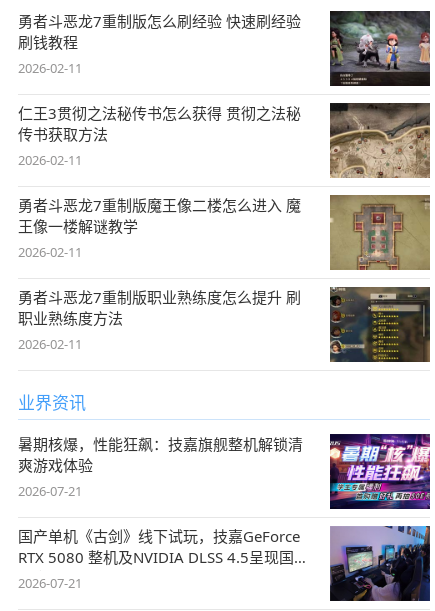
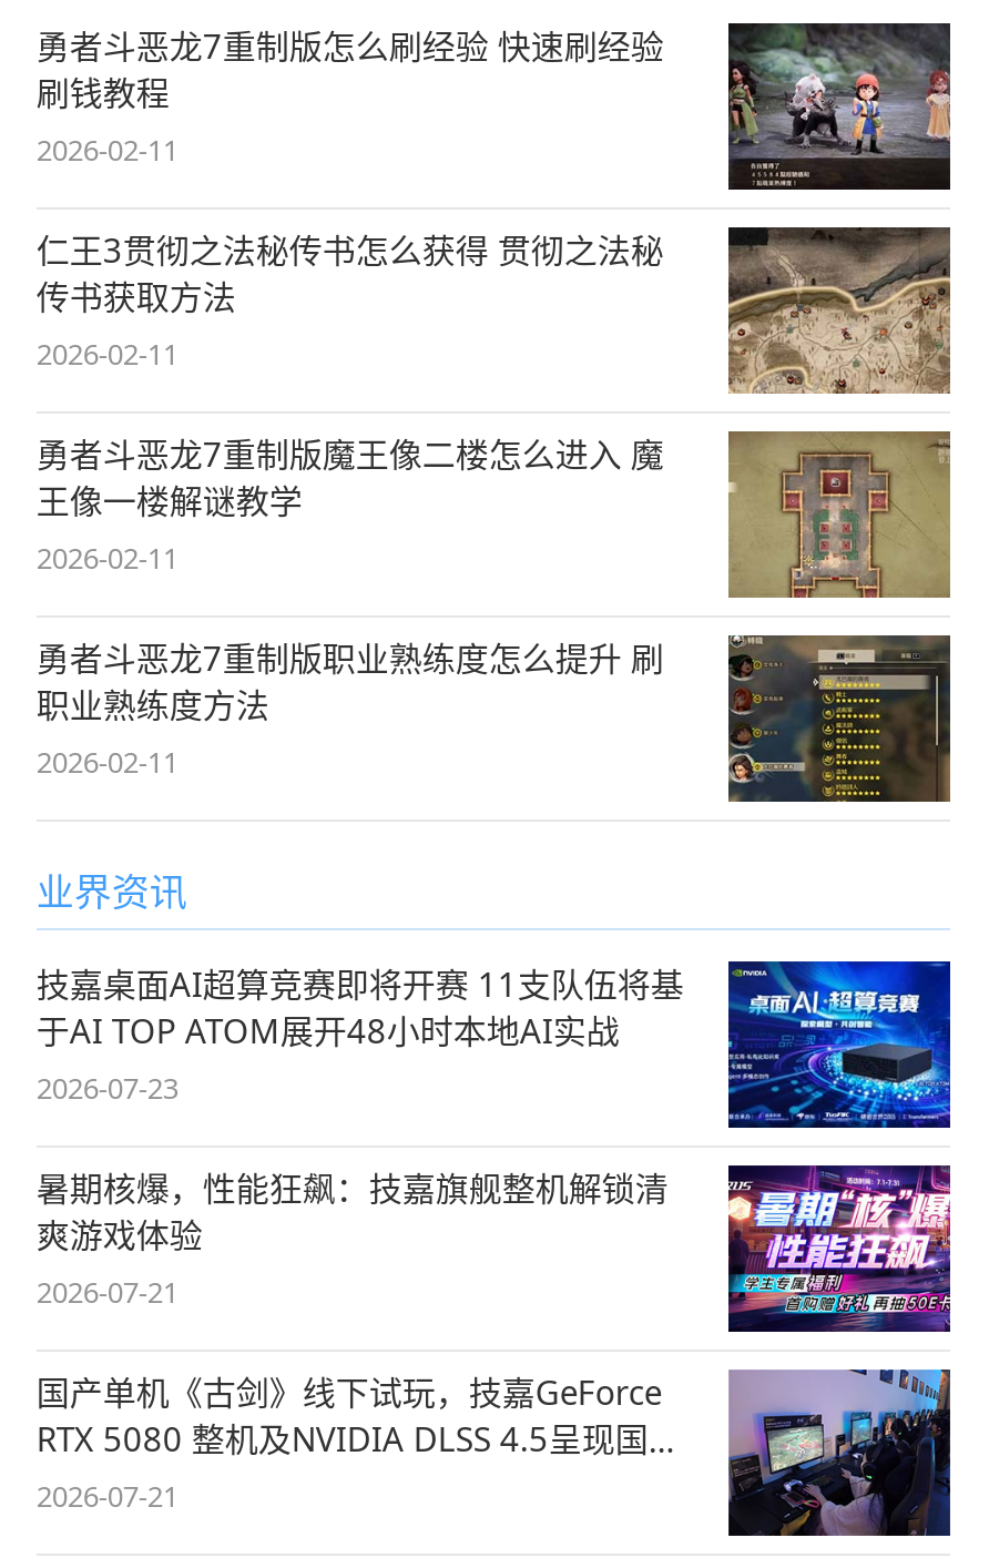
none -> [36,959,952,1128] [image] | 技嘉桌面AI超算竞赛即将开赛 11支队伍将基 | 于AI TOP ATOM展开48小时本地AI实战 | 2026-07-23

